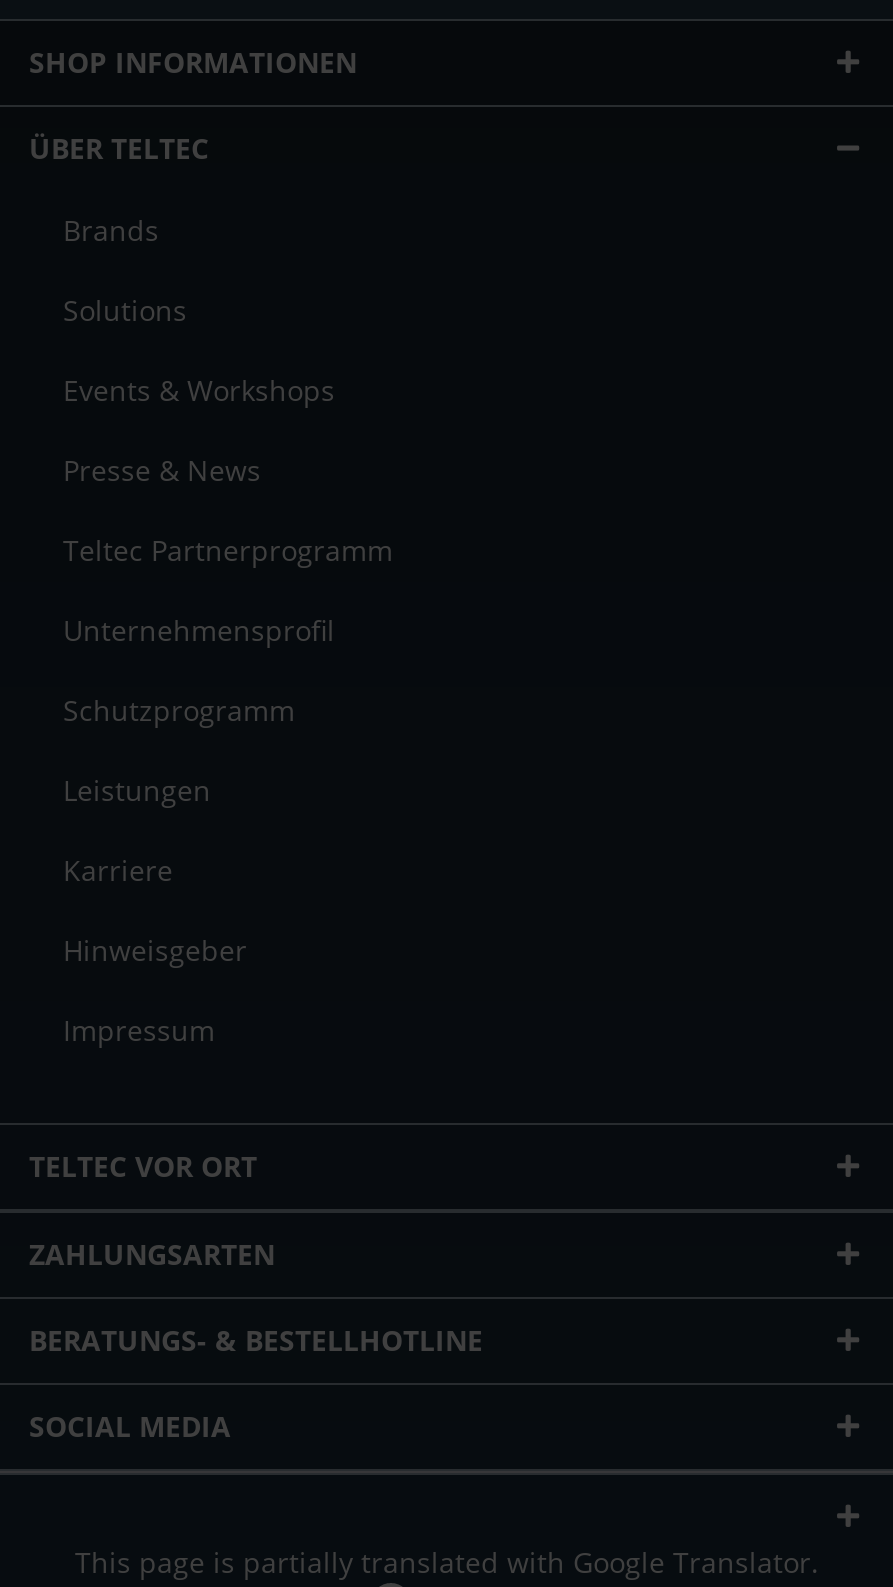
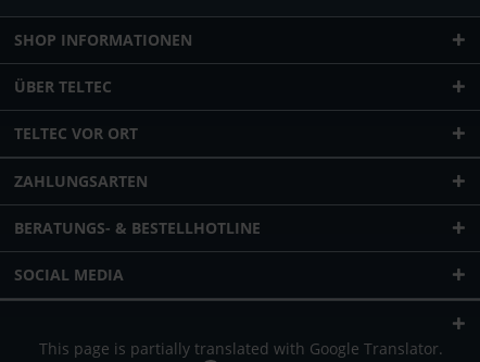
[63,212,393,1050] Brands | Solutions | Events & Workshops | Presse & News | Teltec Partnerprogramm | Unternehmensprofil | Schutzprogramm | Leistungen | Karriere | Hinweisgeber | Impressum -> none

